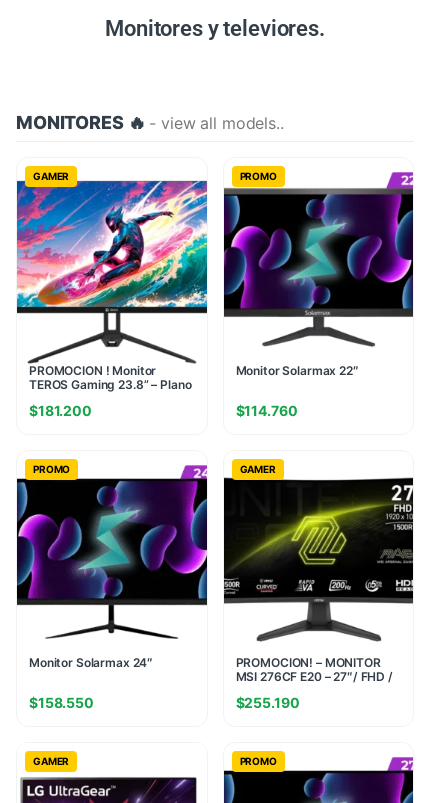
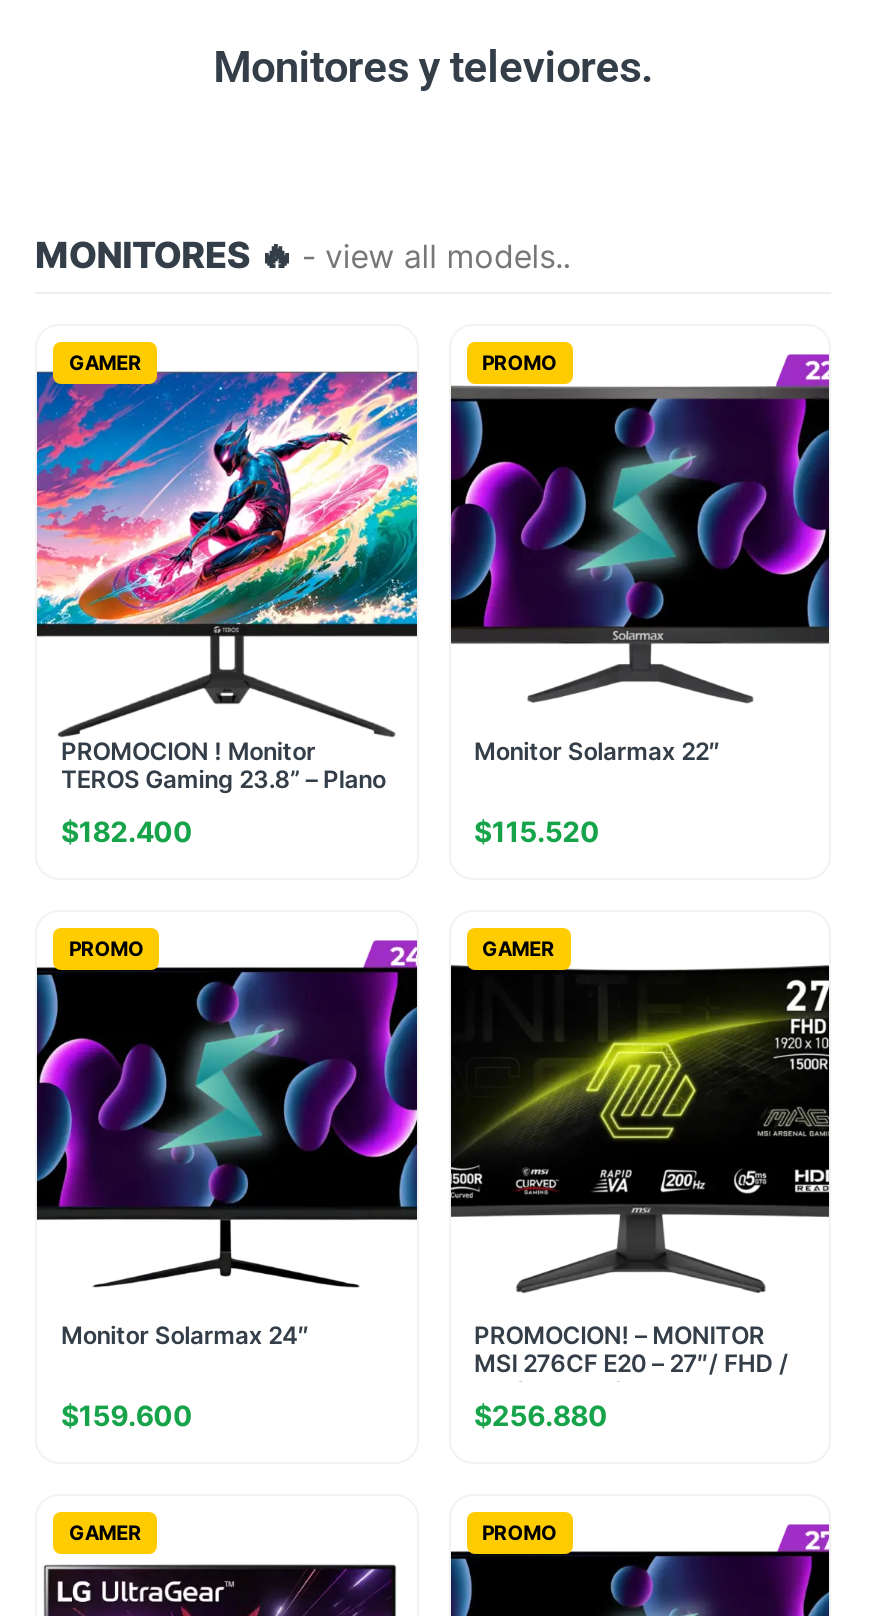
[29,402,92,419] $181.200 -> [61,814,193,848] $182.400
[235,402,297,419] $114.760 -> [474,814,600,848] $115.520
[29,694,94,711] $158.550 -> [61,1399,193,1433] $159.600
[235,694,299,711] $255.190 -> [474,1399,608,1433] $256.880

